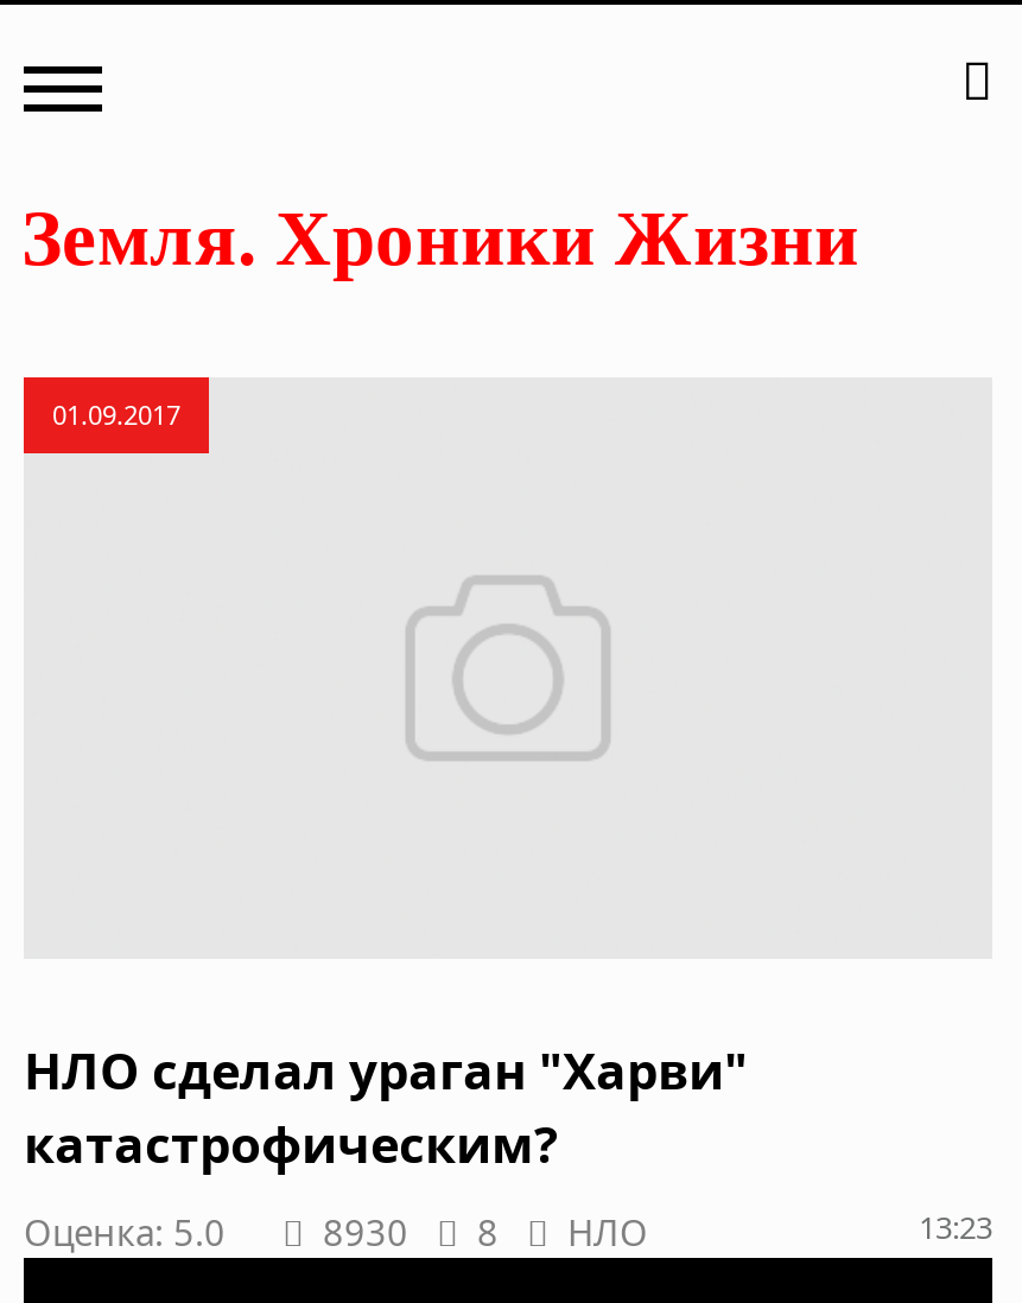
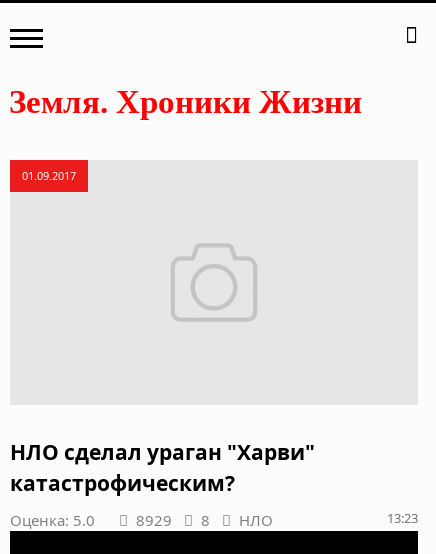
[24,1208,648,1255] Оценка: 5.0 8930 8 НЛО -> [10,510,273,530] Оценка: 5.0 8929 8 НЛО

